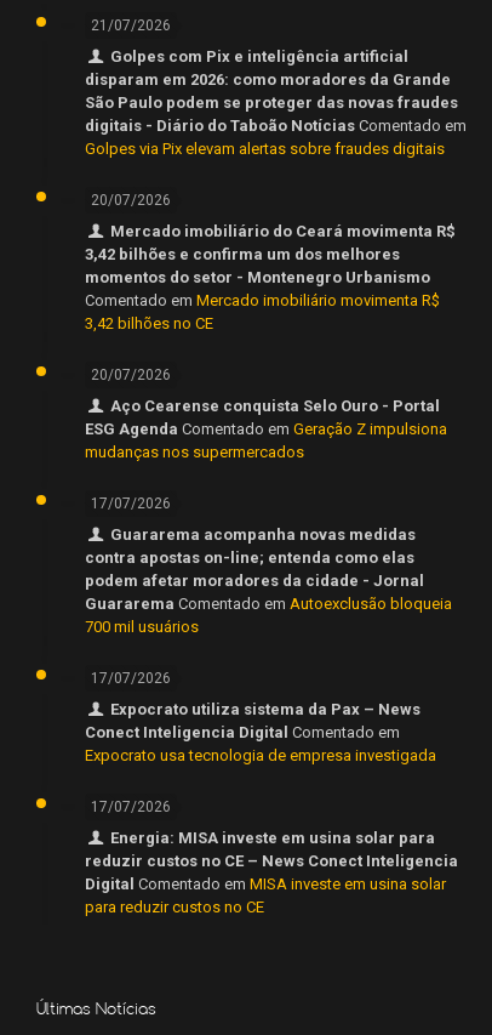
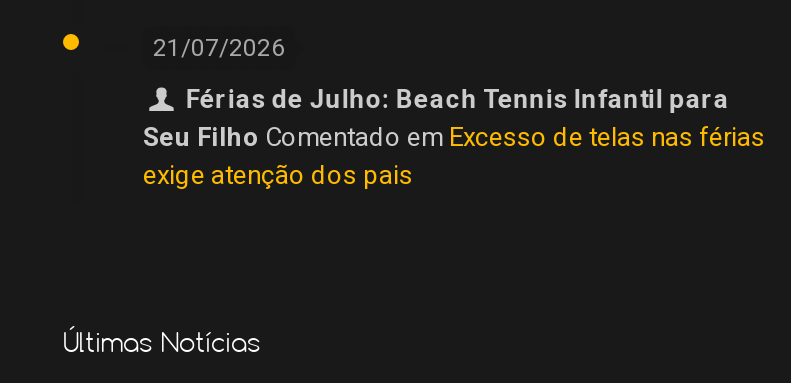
[85,47,467,916] Golpes com Pix e inteligência artificial | disparam em 2026: como moradores da Grande | São Paulo podem se proteger das novas fraudes | digitais - Diário do Taboão Notícias Comentado em | Golpes via Pix elevam alertas sobre fraudes digitais | 20/07/2026 | Mercado imobiliário do Ceará movimenta R$ | 3,42 bilhões e confirma um dos melhores | momentos do setor - Montenegro Urbanismo | Comentado em Mercado imobiliário movimenta R$ | 3,42 bilhões no CE | 20/07/2026 | Aço Cearense conquista Selo Ouro - Portal | ESG Agenda Comentado em Geração Z impulsiona | mudanças nos supermercados | 17/07/2026 | Guararema acompanha novas medidas | contra apostas on-line; entenda como elas | podem afetar moradores da cidade - Jornal | Guararema Comentado em Autoexclusão bloqueia | 700 mil usuários | 17/07/2026 | Expocrato utiliza sistema da Pax – News | Conect Inteligencia Digital Comentado em | Expocrato usa tecnologia de empresa investigada | 17/07/2026 | Energia: MISA investe em usina solar para | reduzir custos no CE – News Conect Inteligencia | Digital Comentado em MISA investe em usina solar | para reduzir custos no CE -> [143,84,765,190] Férias de Julho: Beach Tennis Infantil para | Seu Filho Comentado em Excesso de telas nas férias | exige atenção dos pais

